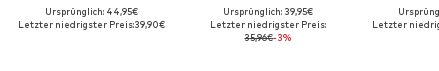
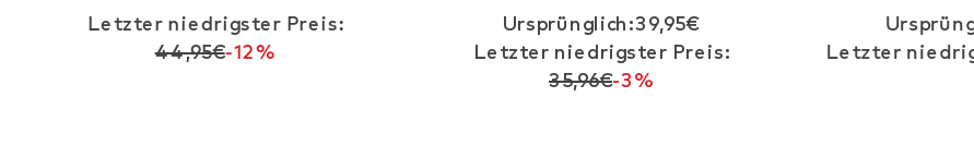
[18,6,165,30] Ursprünglich: 44,95€ | Letzter niedrigster Preis:39,90€ -> [87,10,341,63] Letzter niedrigster Preis: | 44,95€-12%

